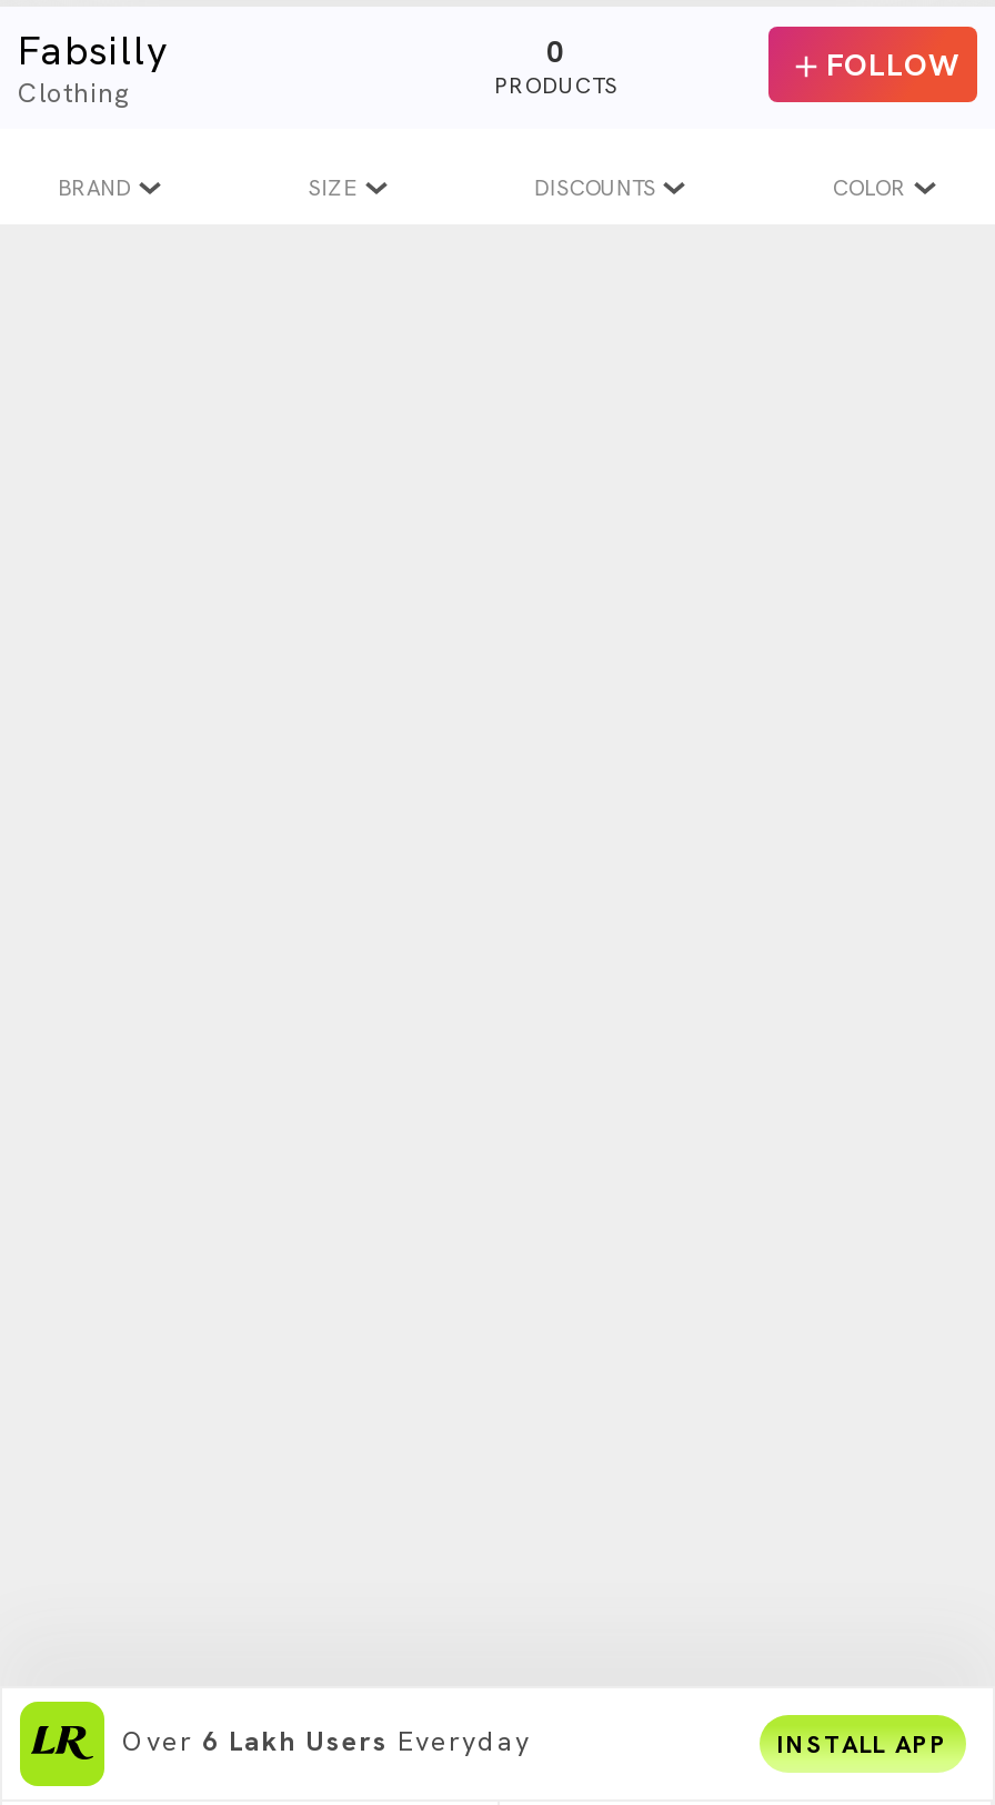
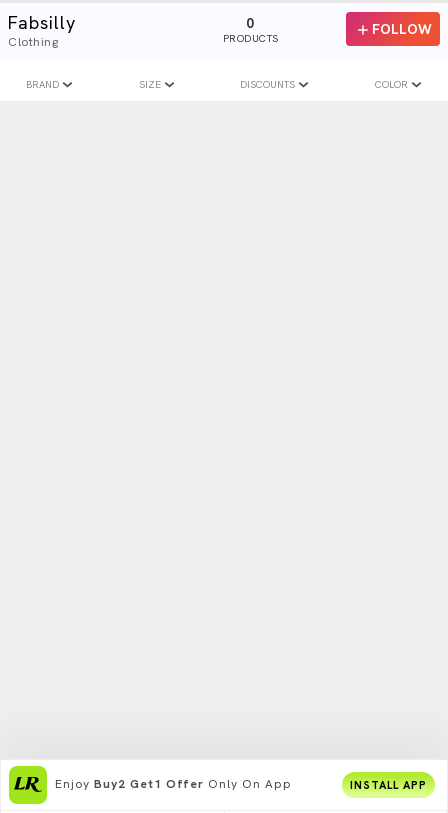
[122,1724,531,1759] Over 6 Lakh Users Everyday -> [55,776,292,792] Enjoy Buy2 Get1 Offer Only On App

